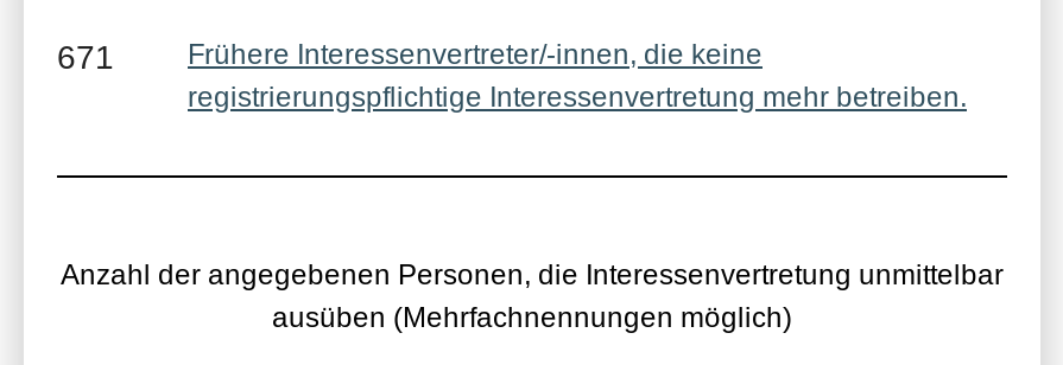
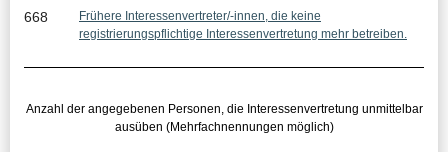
[57,38,114,76] 671 -> [24,9,48,25] 668

